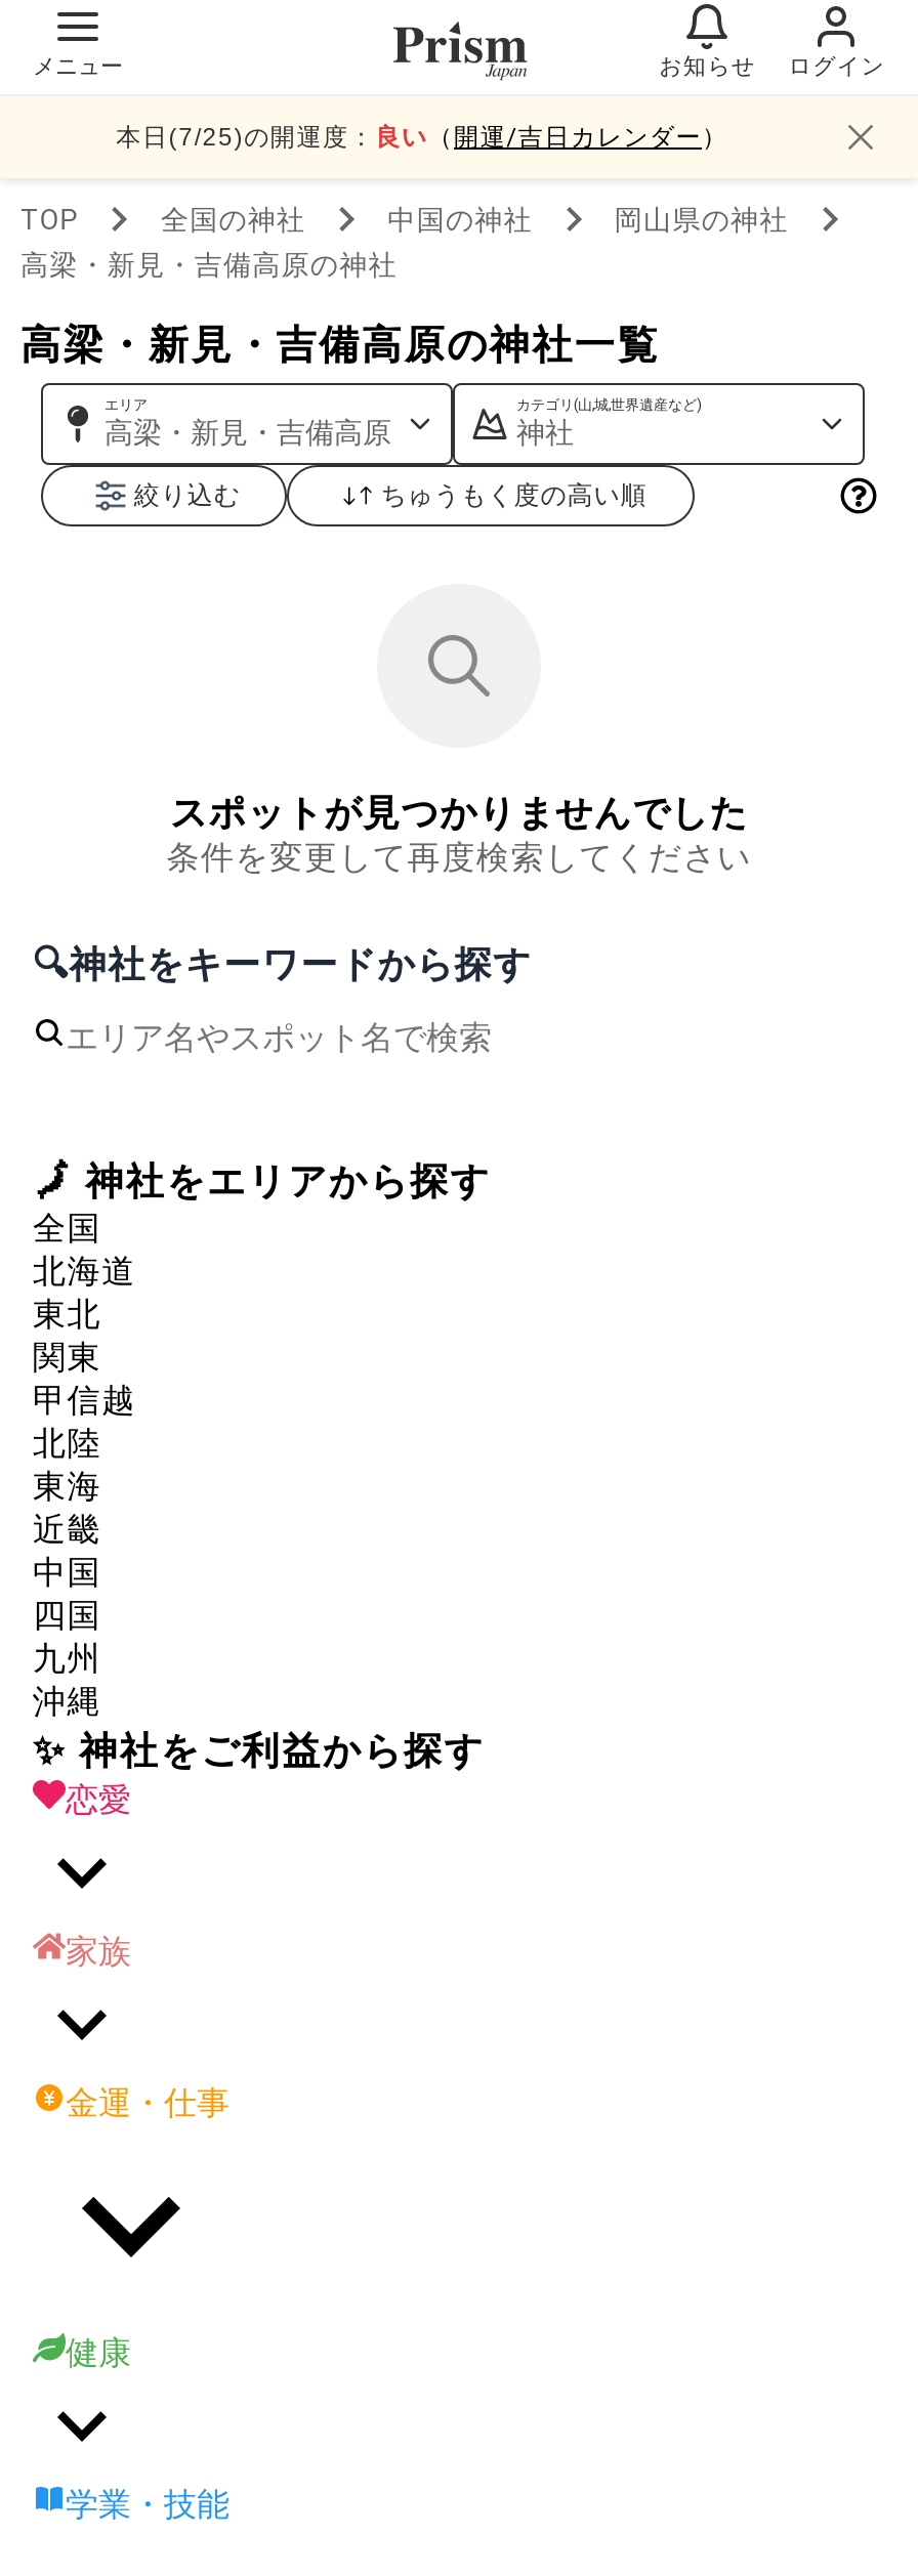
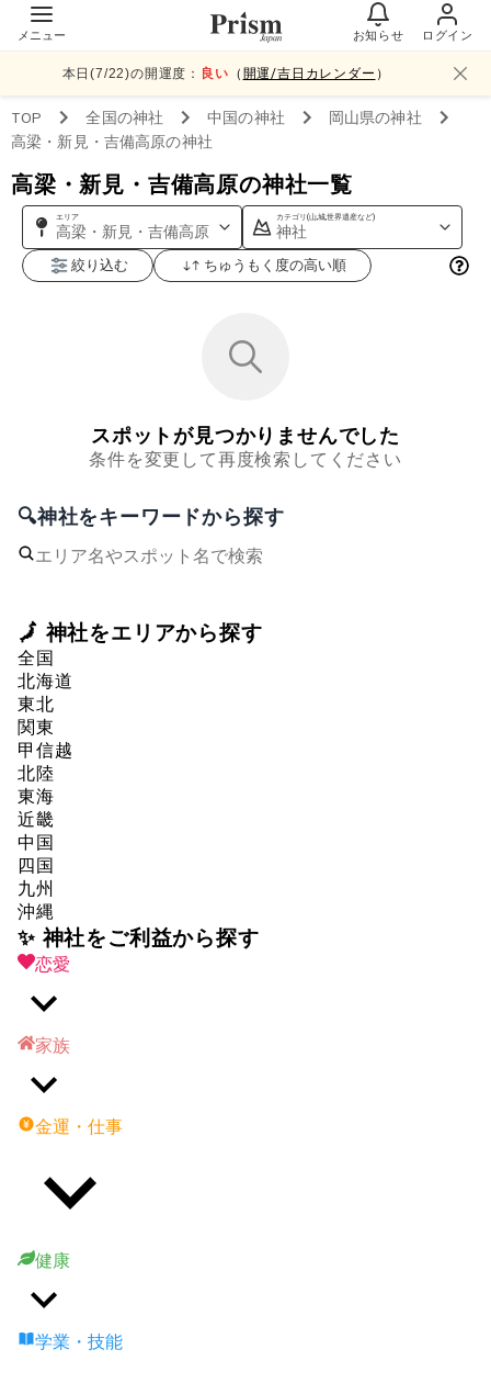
[116,122,728,151] 本日(7/25)の開運度：良い（開運/吉日カレンダー） -> [62,65,389,81] 本日(7/22)の開運度：良い（開運/吉日カレンダー）

